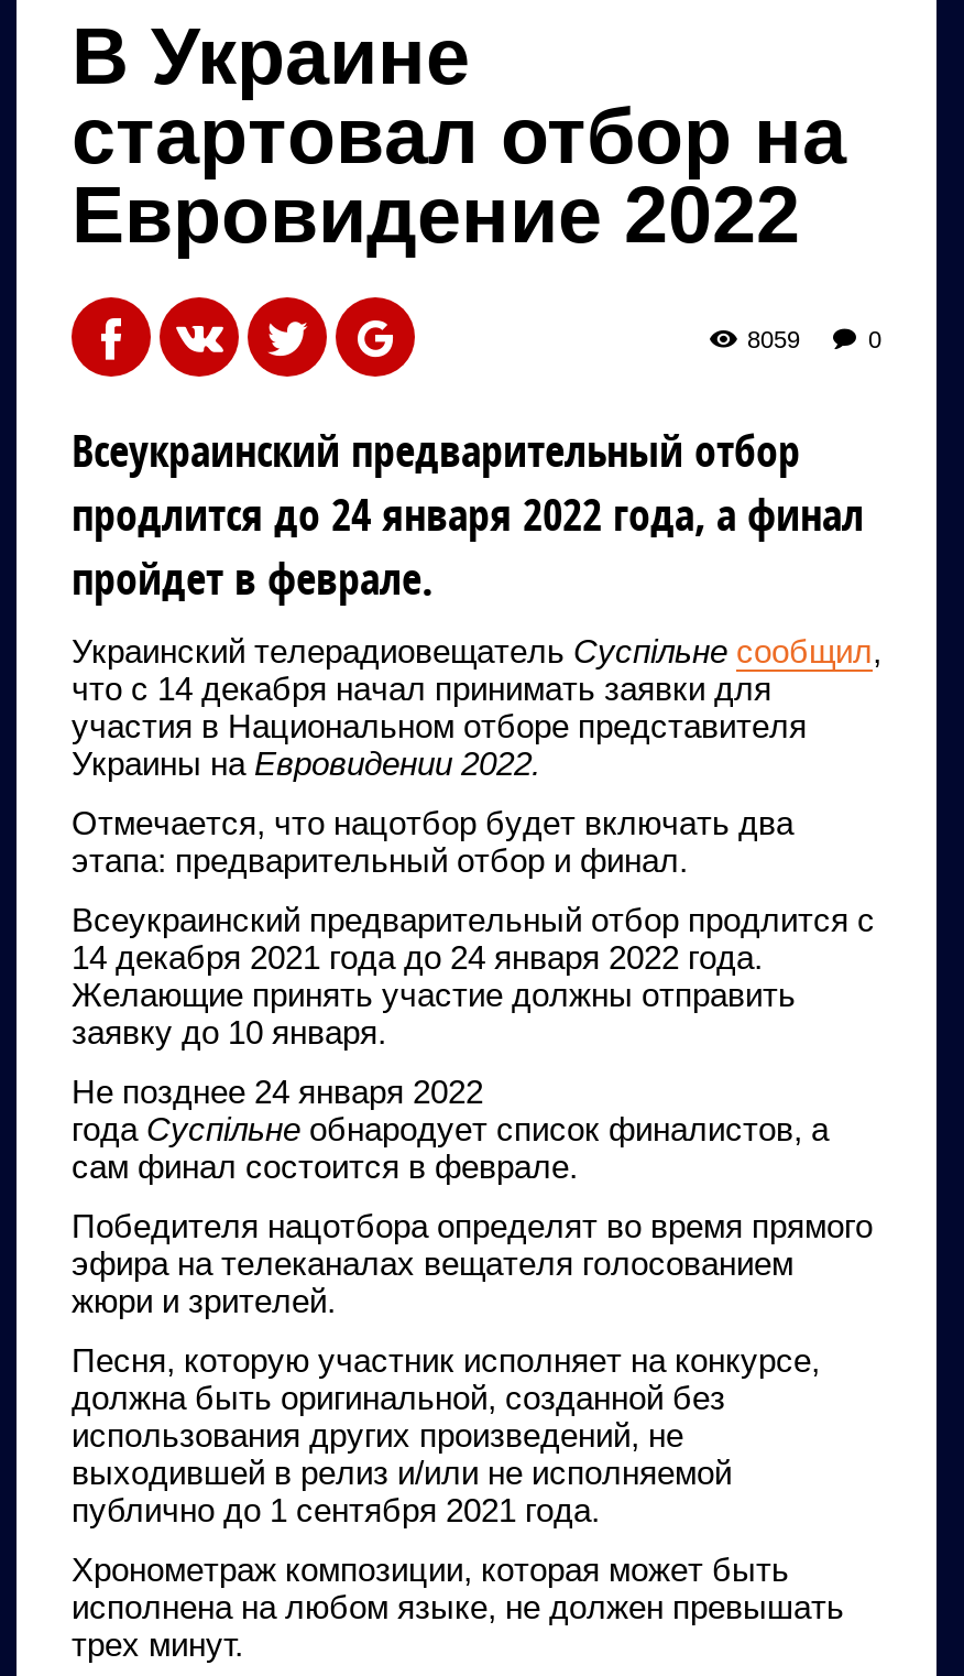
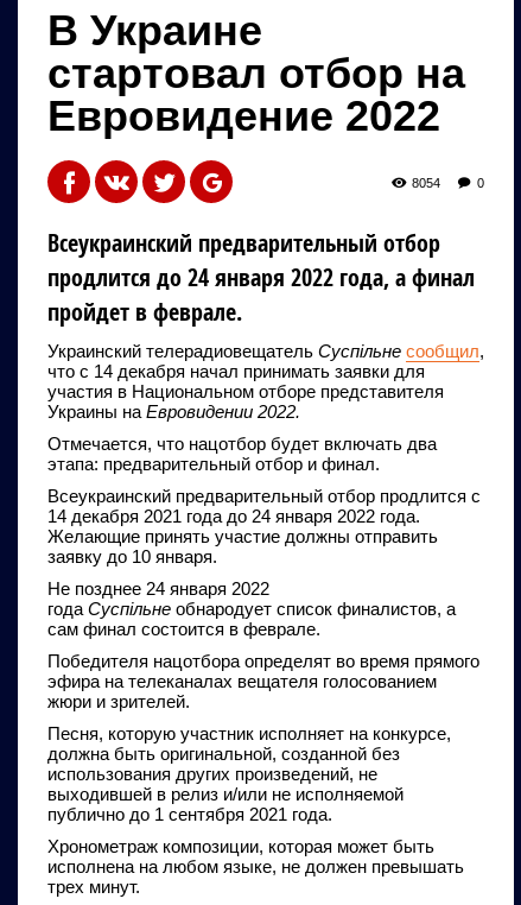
[747,326,800,353] 8059 -> [412,176,440,190] 8054

